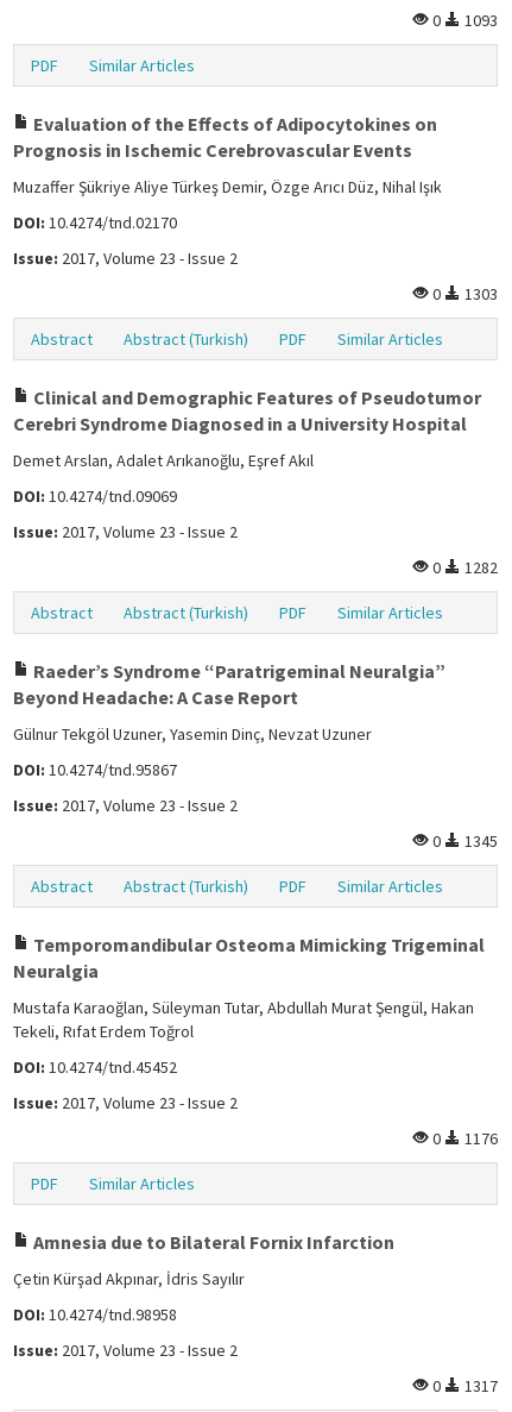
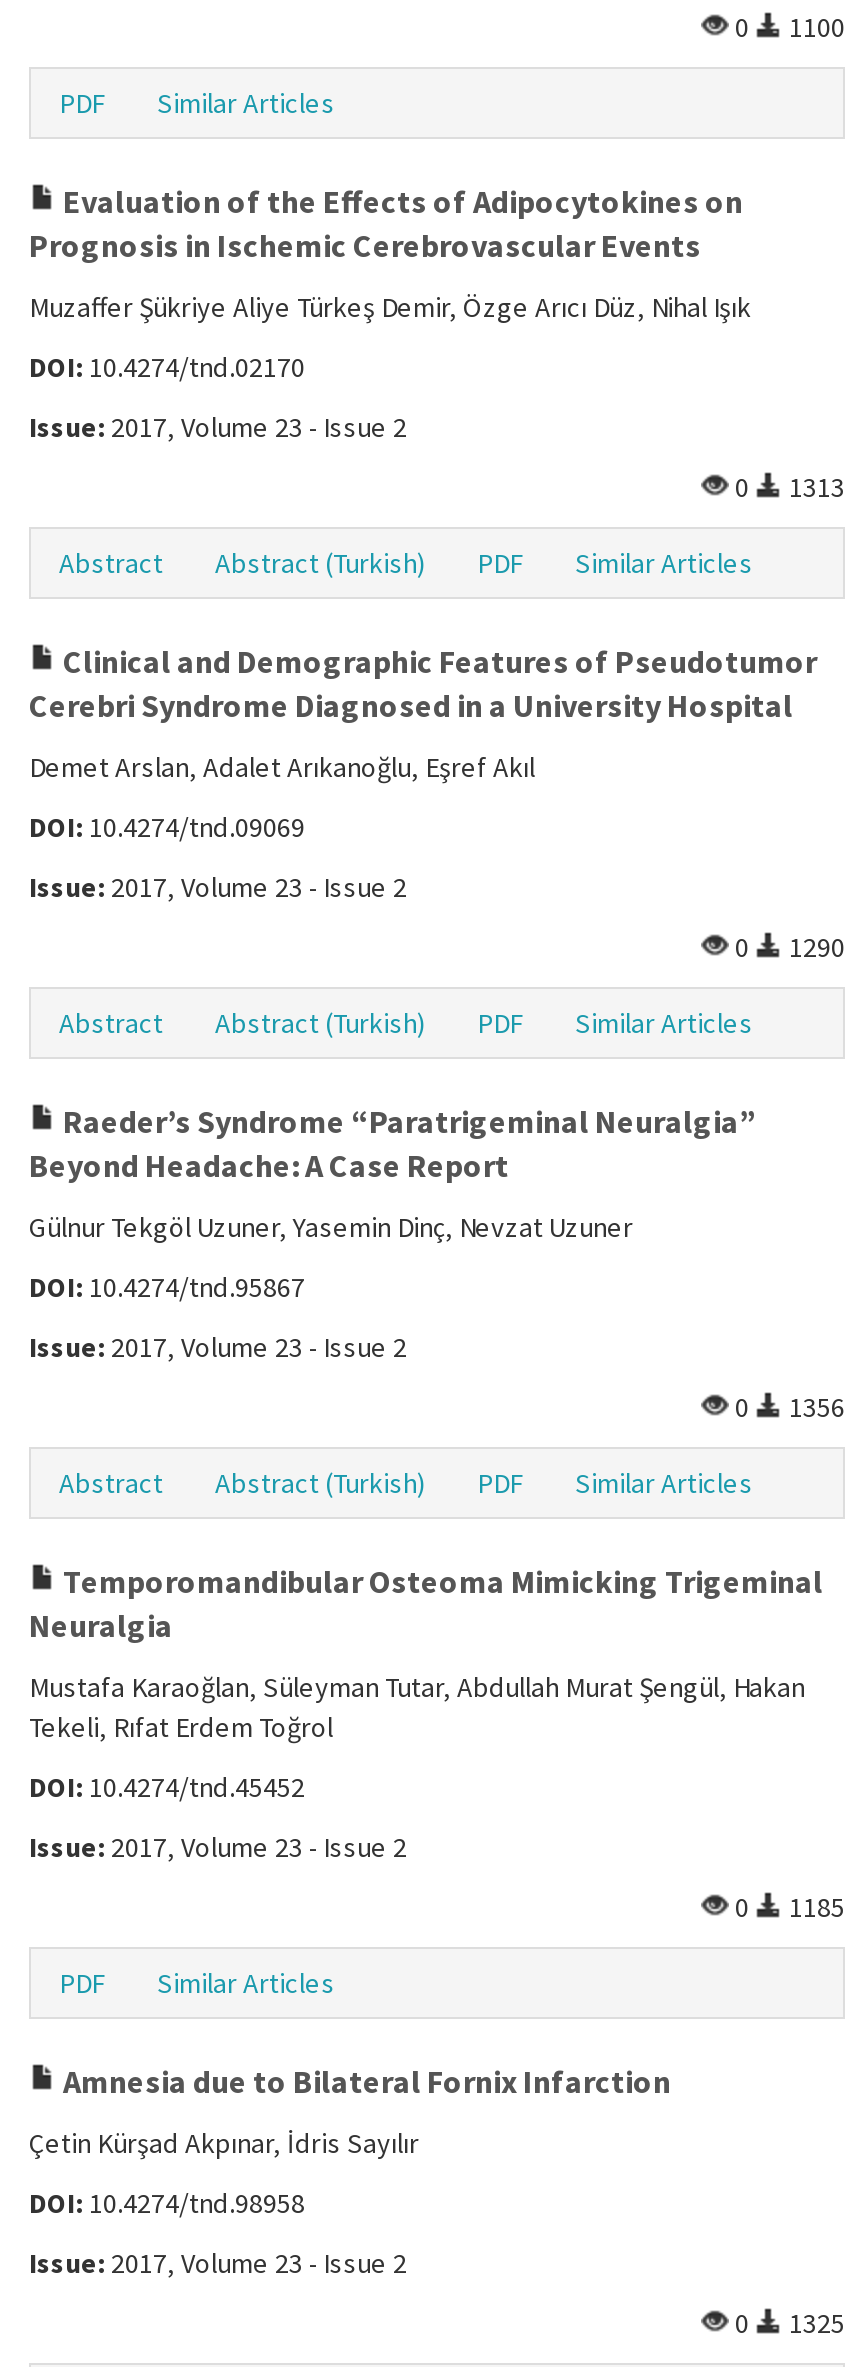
[429,10,498,31] 0 1093 -> [729,9,845,45] 0 1100
[429,283,498,305] 0 1303 -> [729,469,845,505] 0 1313
[429,557,498,578] 0 1282 -> [729,929,845,965] 0 1290
[429,831,498,852] 0 1345 -> [729,1389,845,1425] 0 1356
[429,1128,498,1149] 0 1176 -> [729,1889,845,1925] 0 1185
[429,1375,498,1397] 0 1317 -> [729,2305,845,2341] 0 1325

